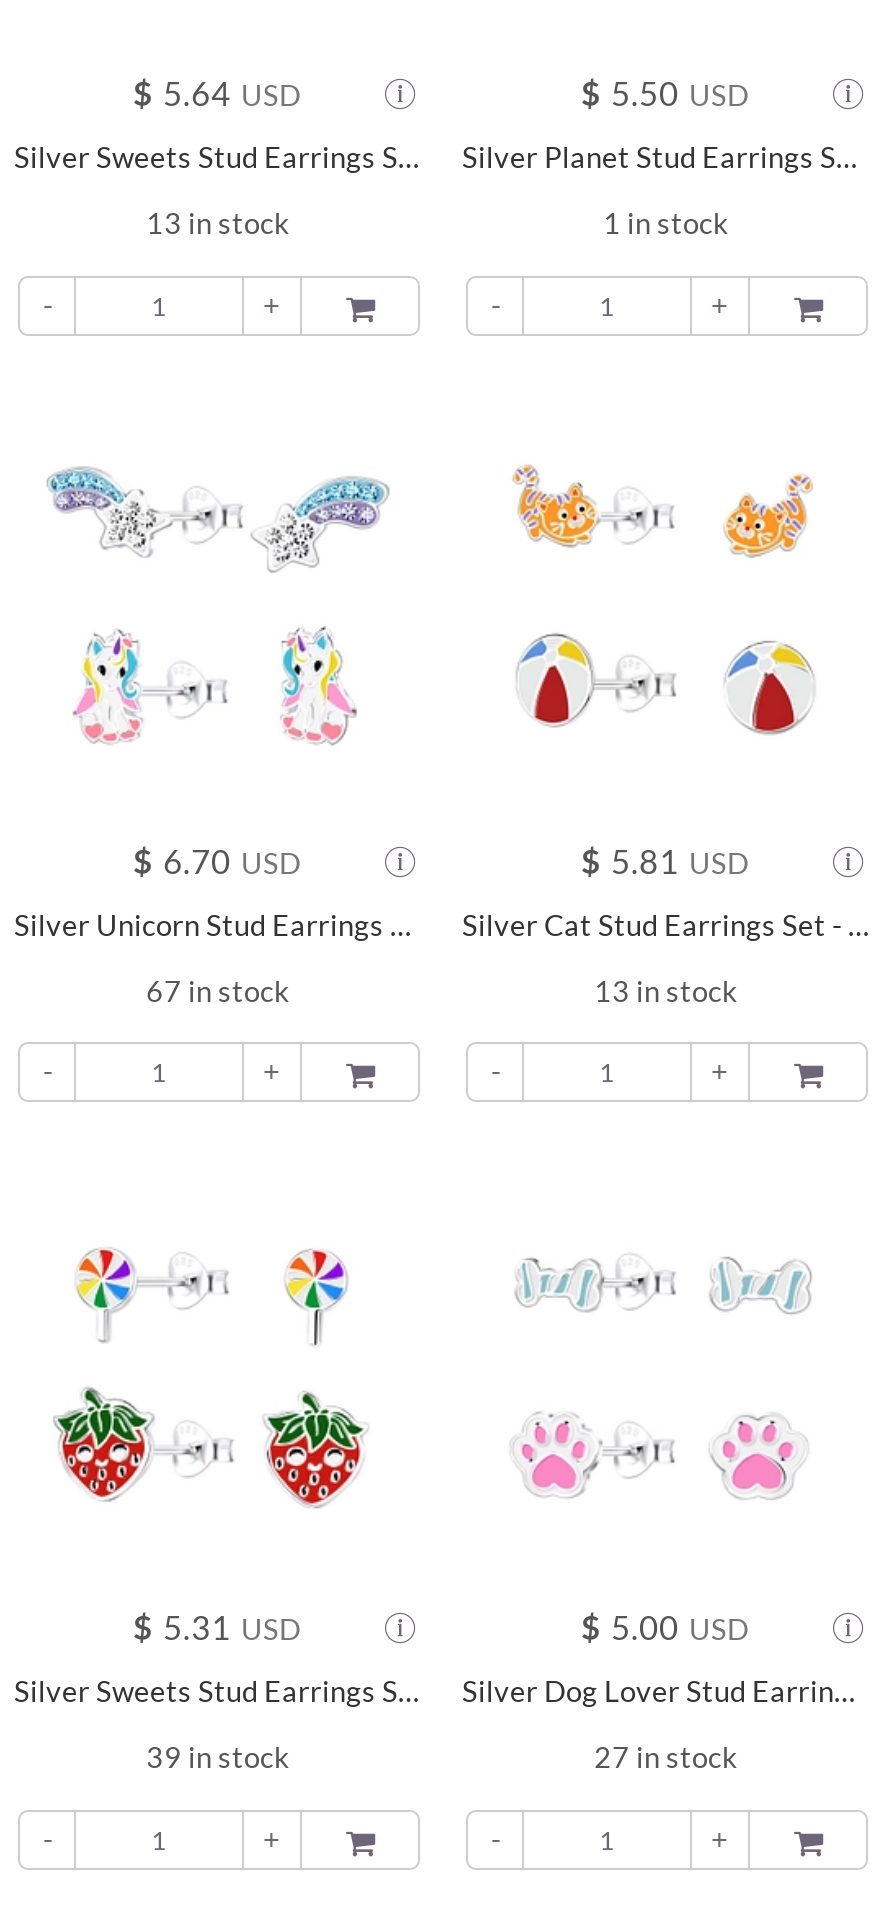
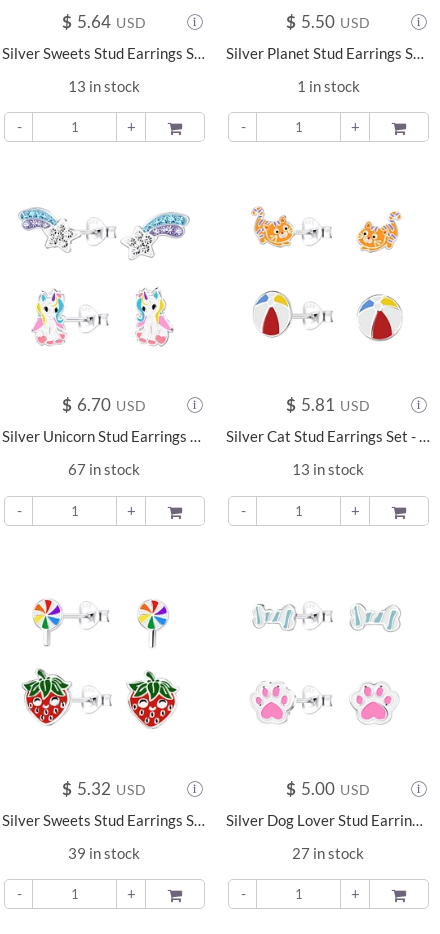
[133,1608,303,1648] $ 5.31 USD -> [61,779,146,799] $ 5.32 USD

